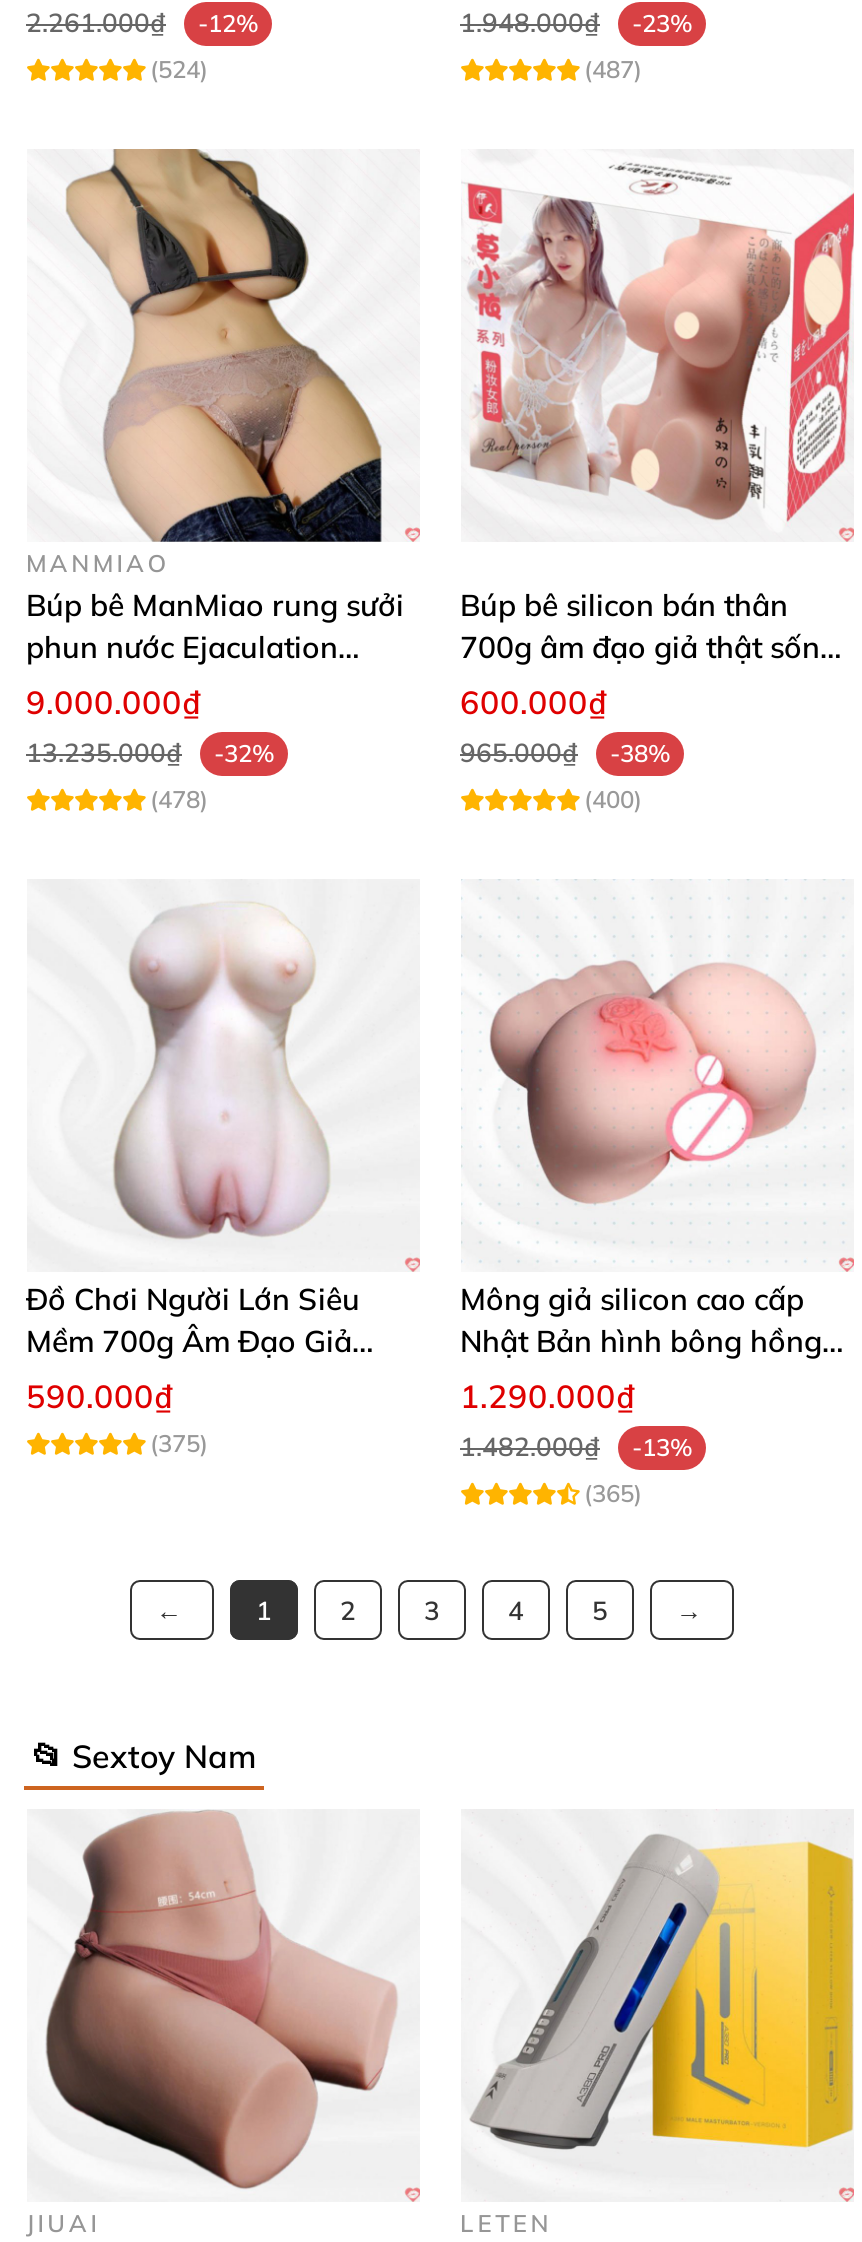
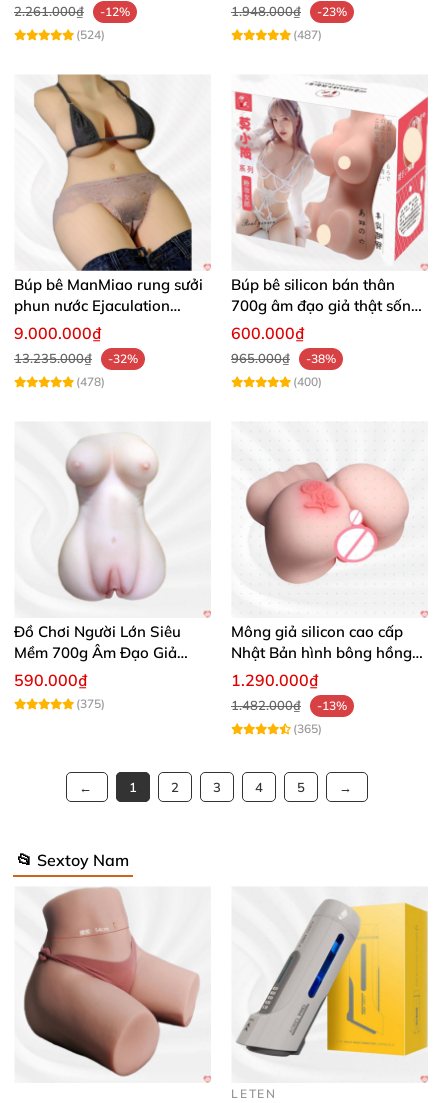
[26,548,169,578] MANMIAO -> none
[26,2208,100,2238] JIUAI -> none

